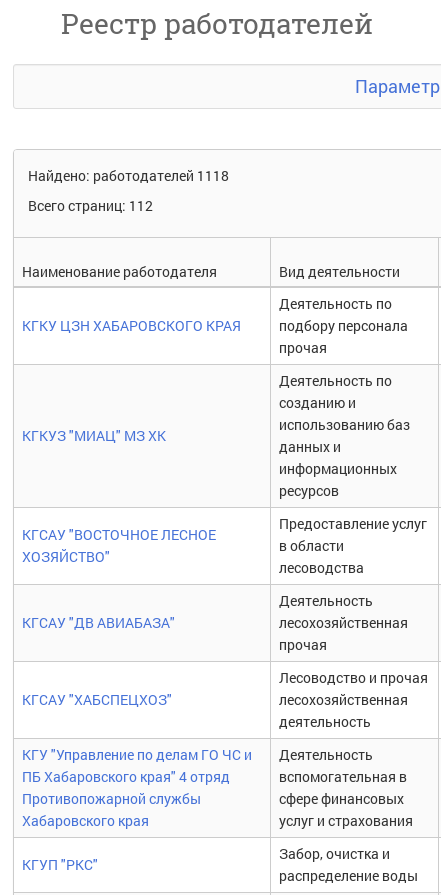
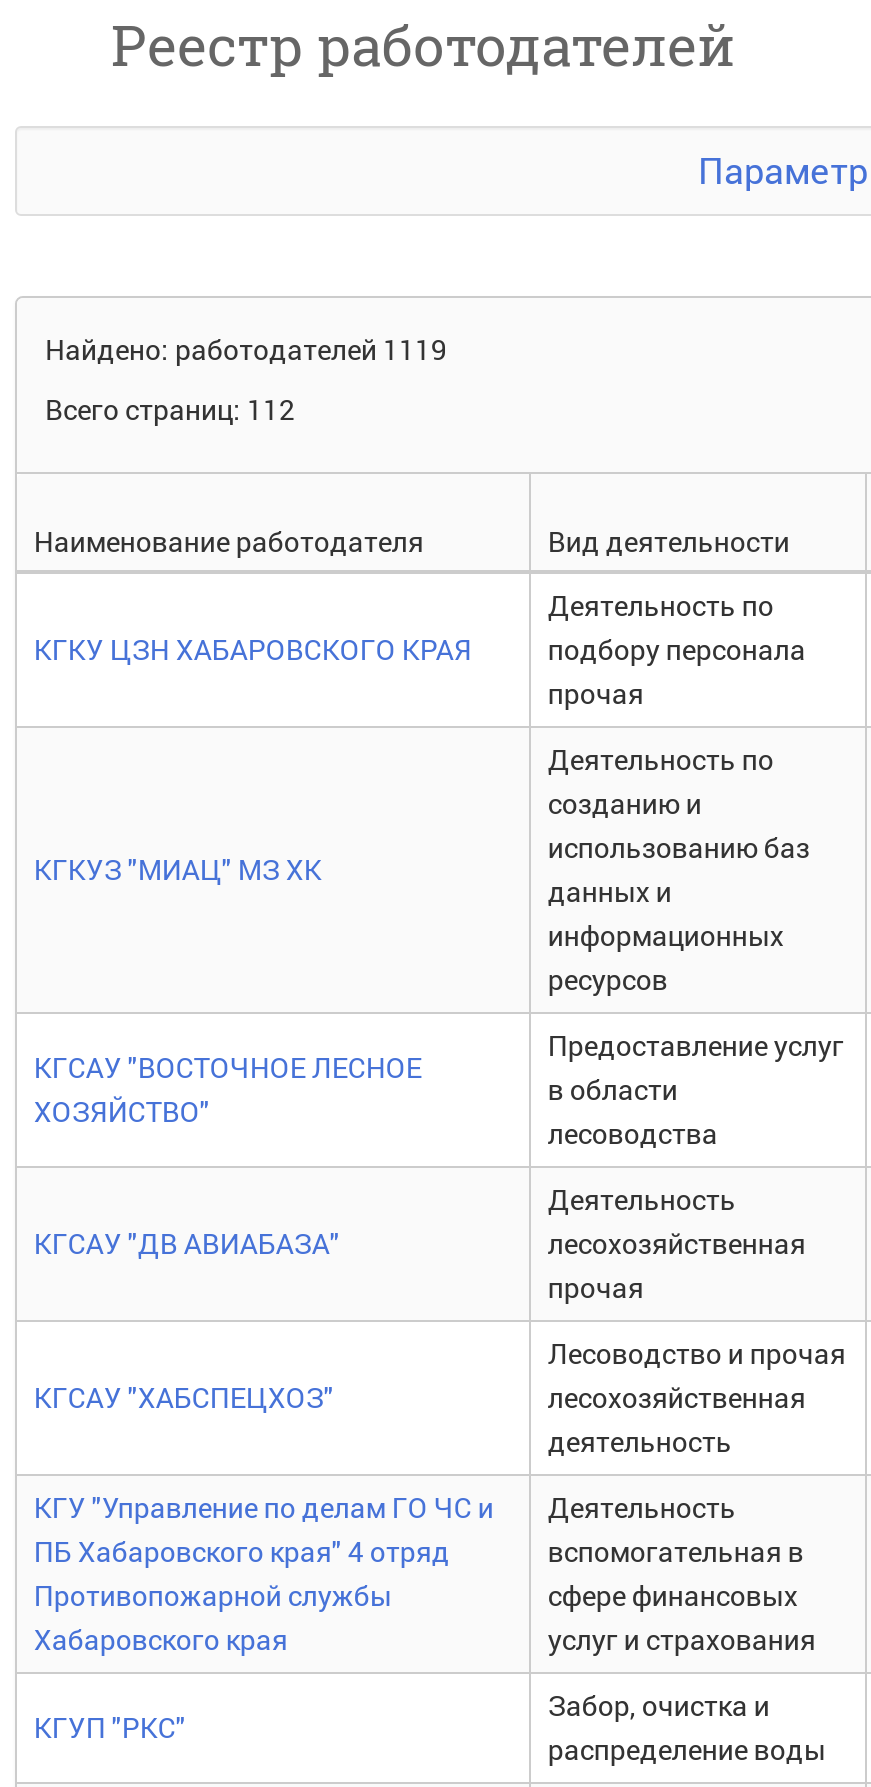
[28,165,229,184] Найдено: работодателей 1118 -> [45,329,447,367] Найдено: работодателей 1119

